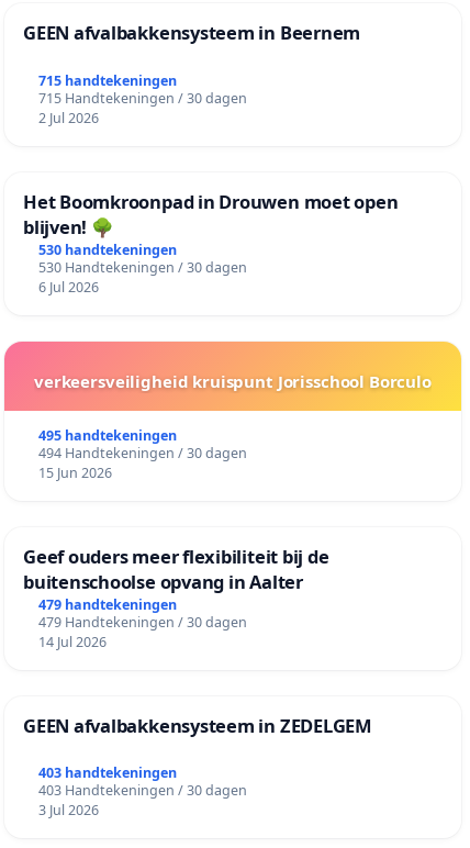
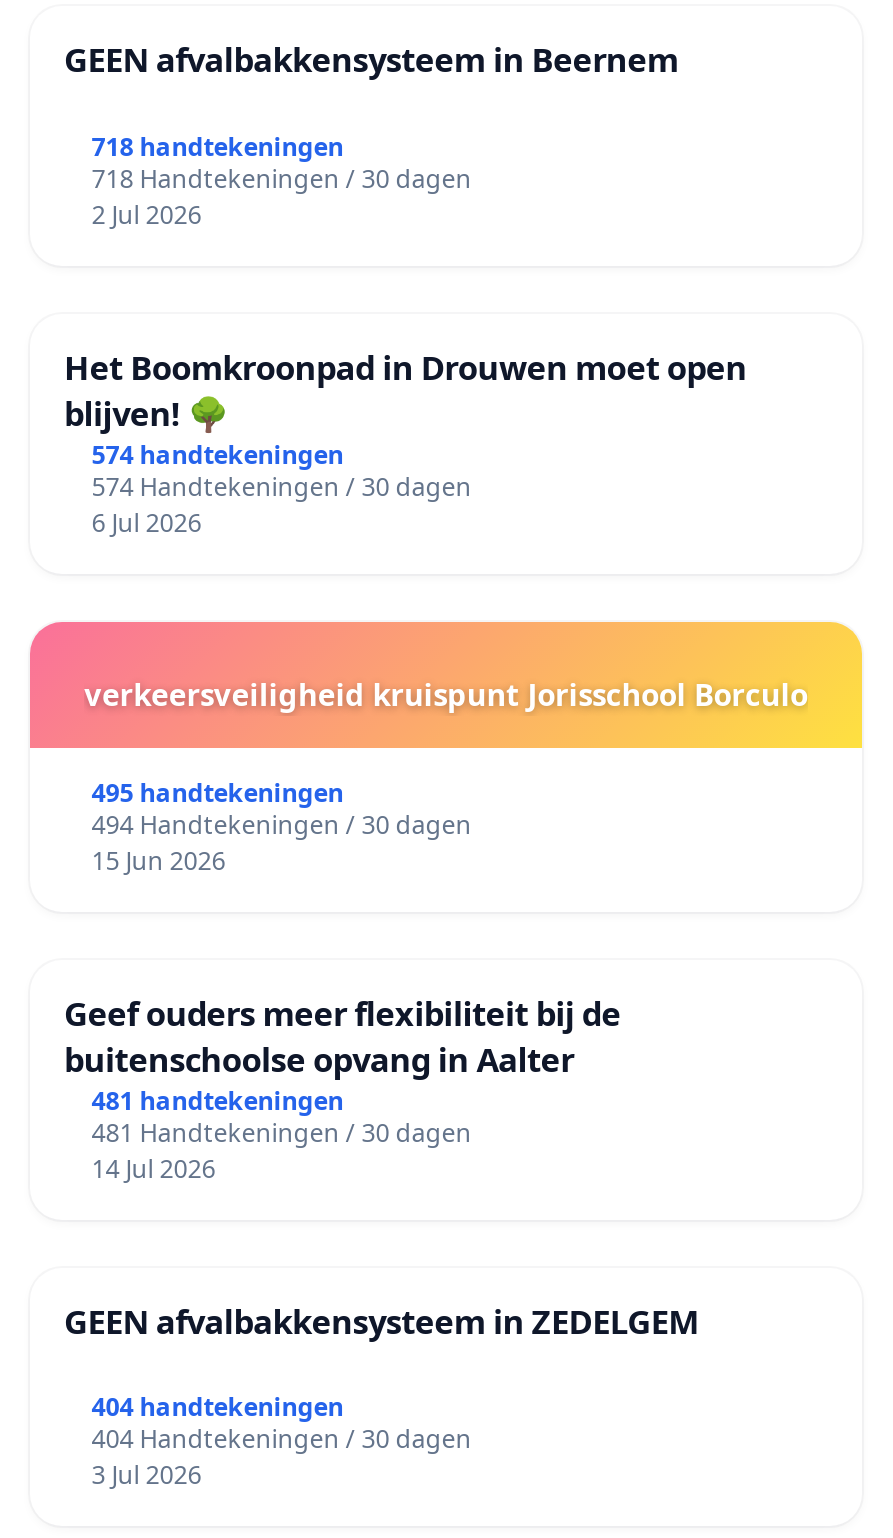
[38,71,177,90] 715 handtekeningen -> [92,130,344,164] 718 handtekeningen
[38,89,247,107] 715 Handtekeningen / 30 dagen -> [92,162,472,196] 718 Handtekeningen / 30 dagen
[38,240,177,259] 530 handtekeningen -> [92,437,344,471] 574 handtekeningen
[38,258,247,276] 530 Handtekeningen / 30 dagen -> [92,469,472,503] 574 Handtekeningen / 30 dagen
[38,595,177,613] 479 handtekeningen -> [92,1083,344,1117] 481 handtekeningen
[38,612,247,631] 479 Handtekeningen / 30 dagen -> [92,1115,472,1149] 481 Handtekeningen / 30 dagen
[38,764,177,783] 403 handtekeningen -> [92,1391,344,1425] 404 handtekeningen
[38,781,247,800] 403 Handtekeningen / 30 dagen -> [92,1423,472,1457] 404 Handtekeningen / 30 dagen

